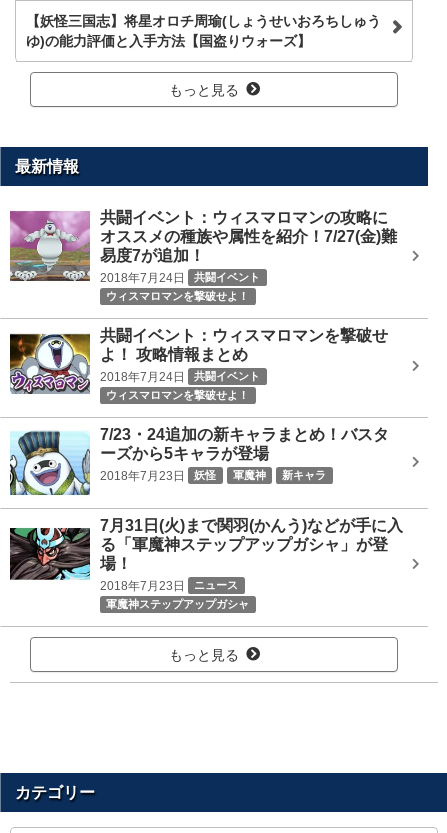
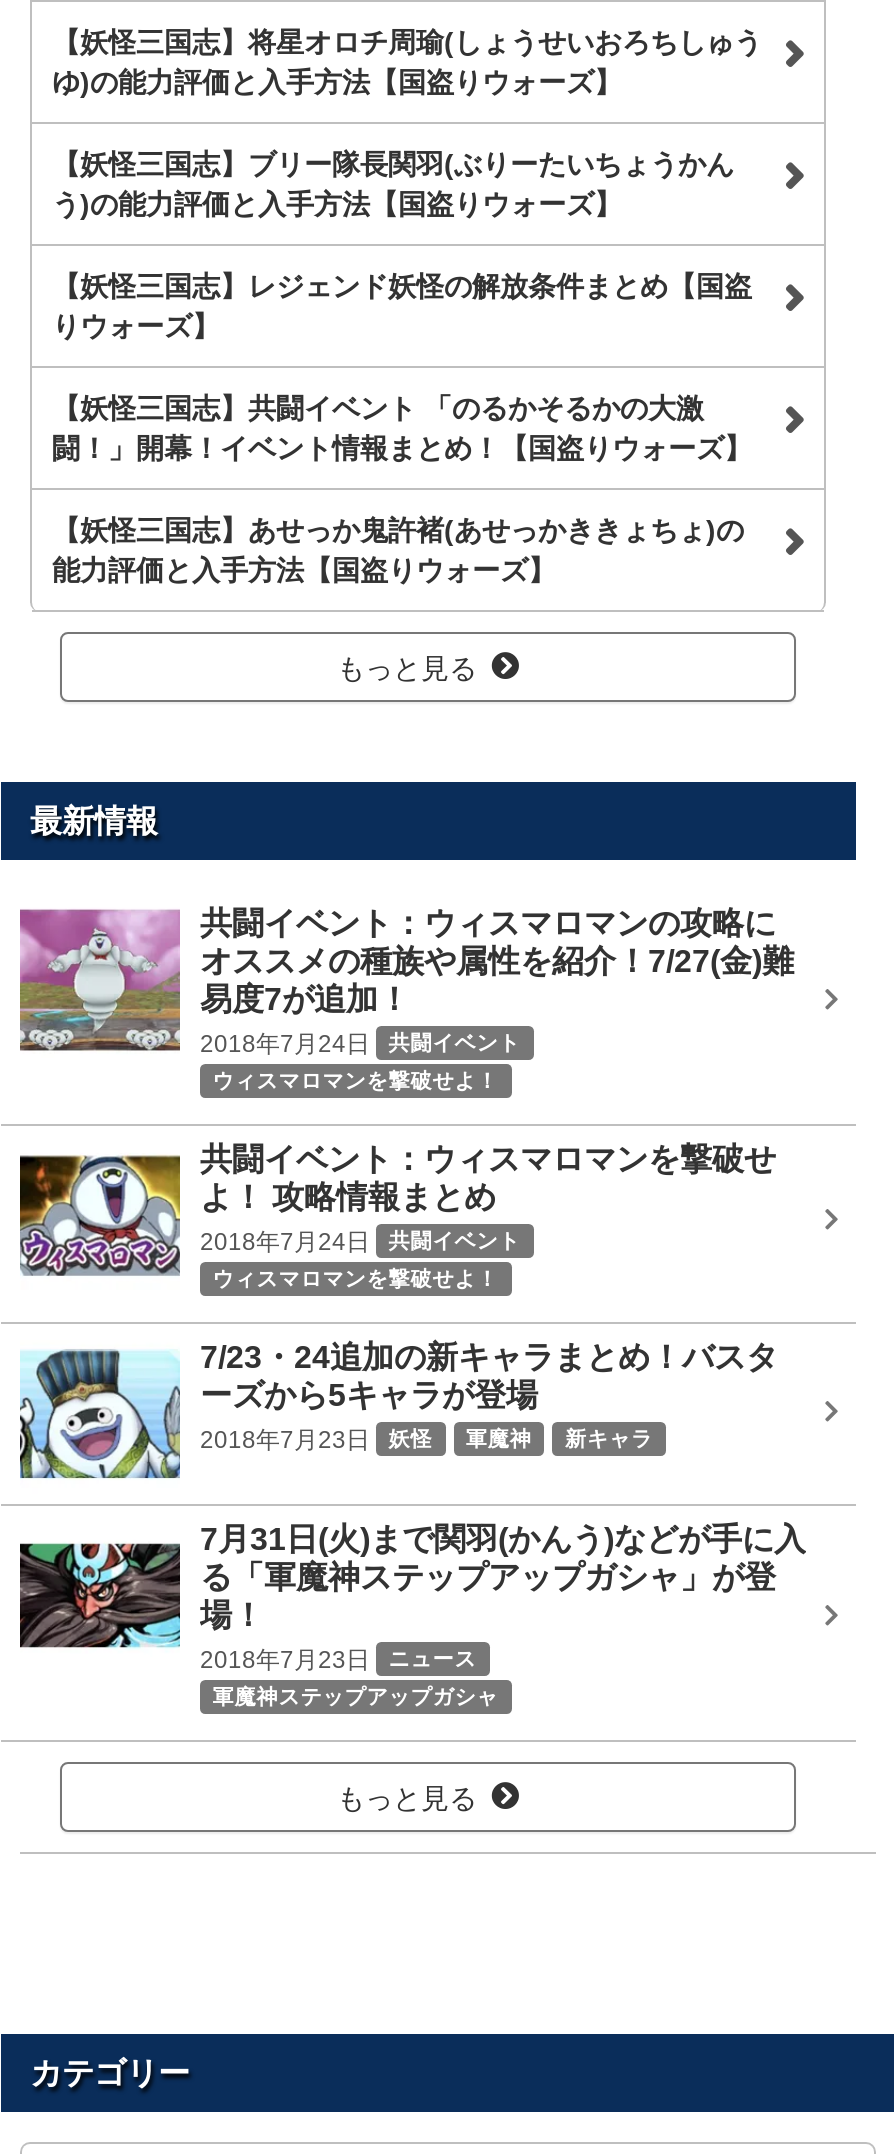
none -> [52,148,752,586] 【妖怪三国志】ブリー隊長関羽(ぶりーたいちょうかん | う)の能力評価と入手方法【国盗りウォーズ】 | 【妖怪三国志】レジェンド妖怪の解放条件まとめ【国盗 | りウォーズ】 | 【妖怪三国志】共闘イベント 「のるかそるかの大激 | 闘！」開幕！イベント情報まとめ！【国盗りウォーズ】 | 【妖怪三国志】あせっか鬼許褚(あせっかききょちょ)の | 能力評価と入手方法【国盗りウォーズ】

